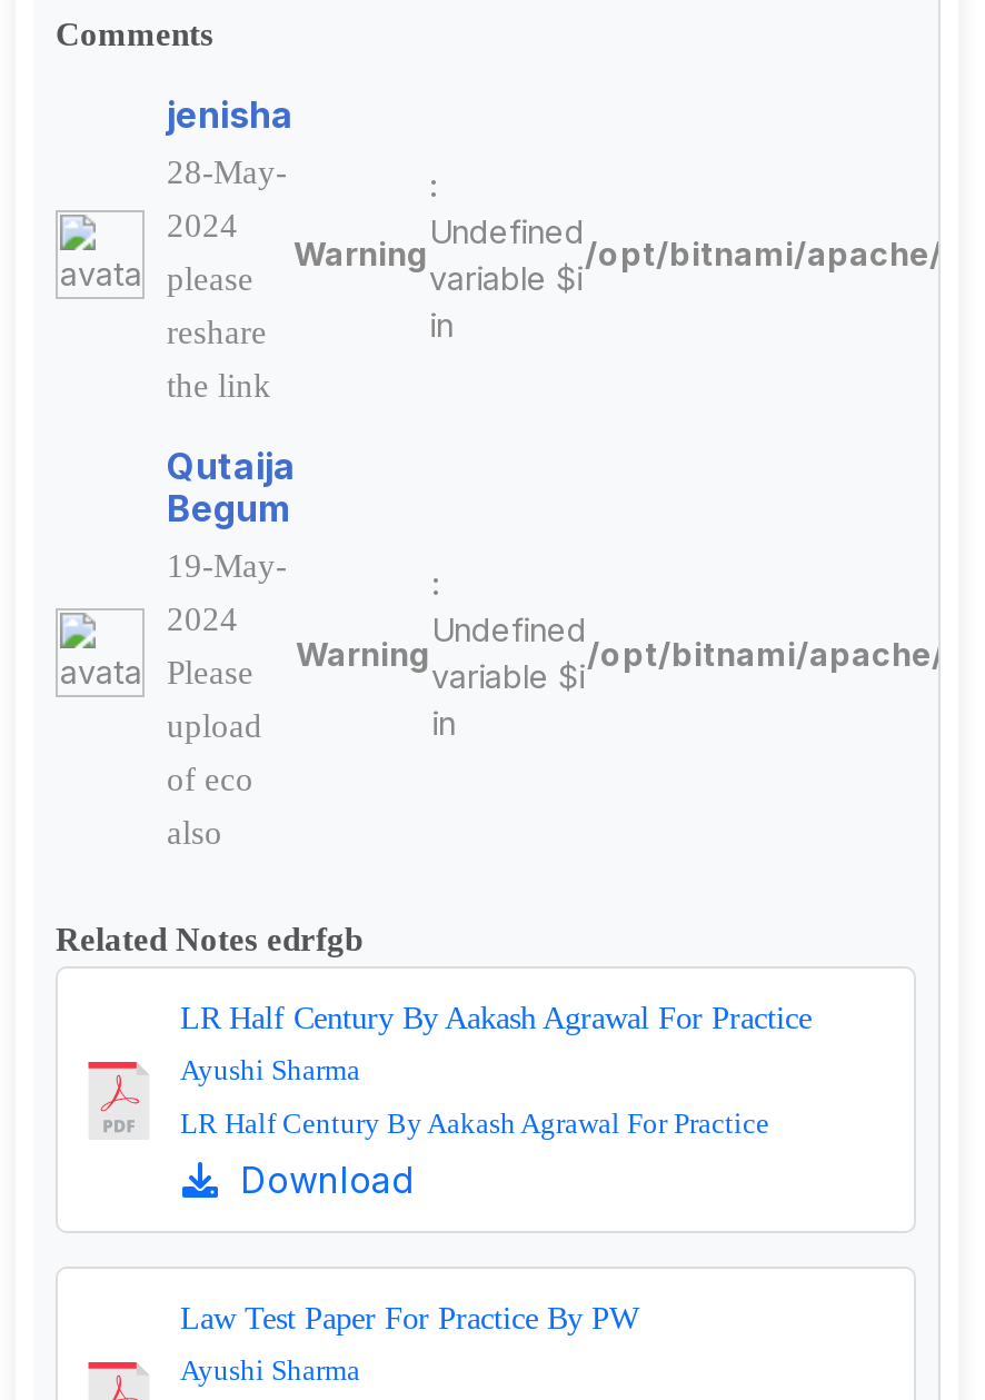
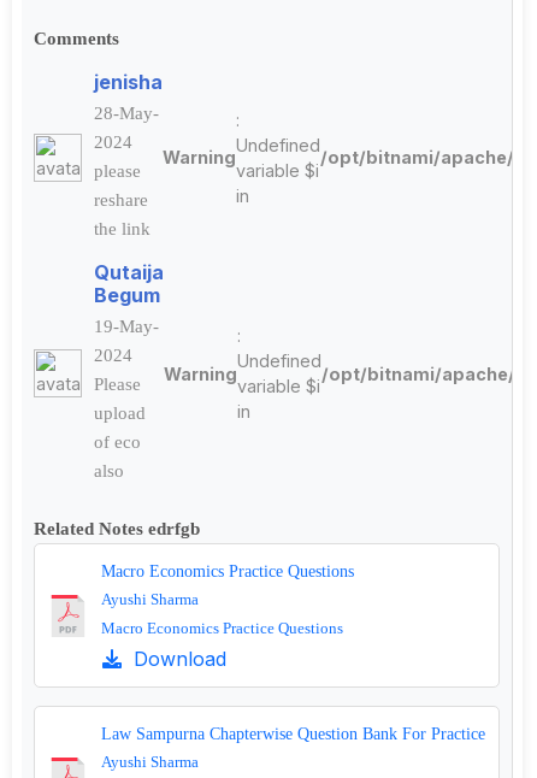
[180,1000,812,1035] LR Half Century By Aakash Agrawal For Practice -> [101,561,354,580] Macro Economics Practice Questions
[180,1106,769,1140] LR Half Century By Aakash Agrawal For Practice -> [101,619,343,637] Macro Economics Practice Questions
[180,1300,638,1336] Law Test Paper For Practice By PW -> [101,724,485,743] Law Sampurna Chapterwise Question Bank For Practice

